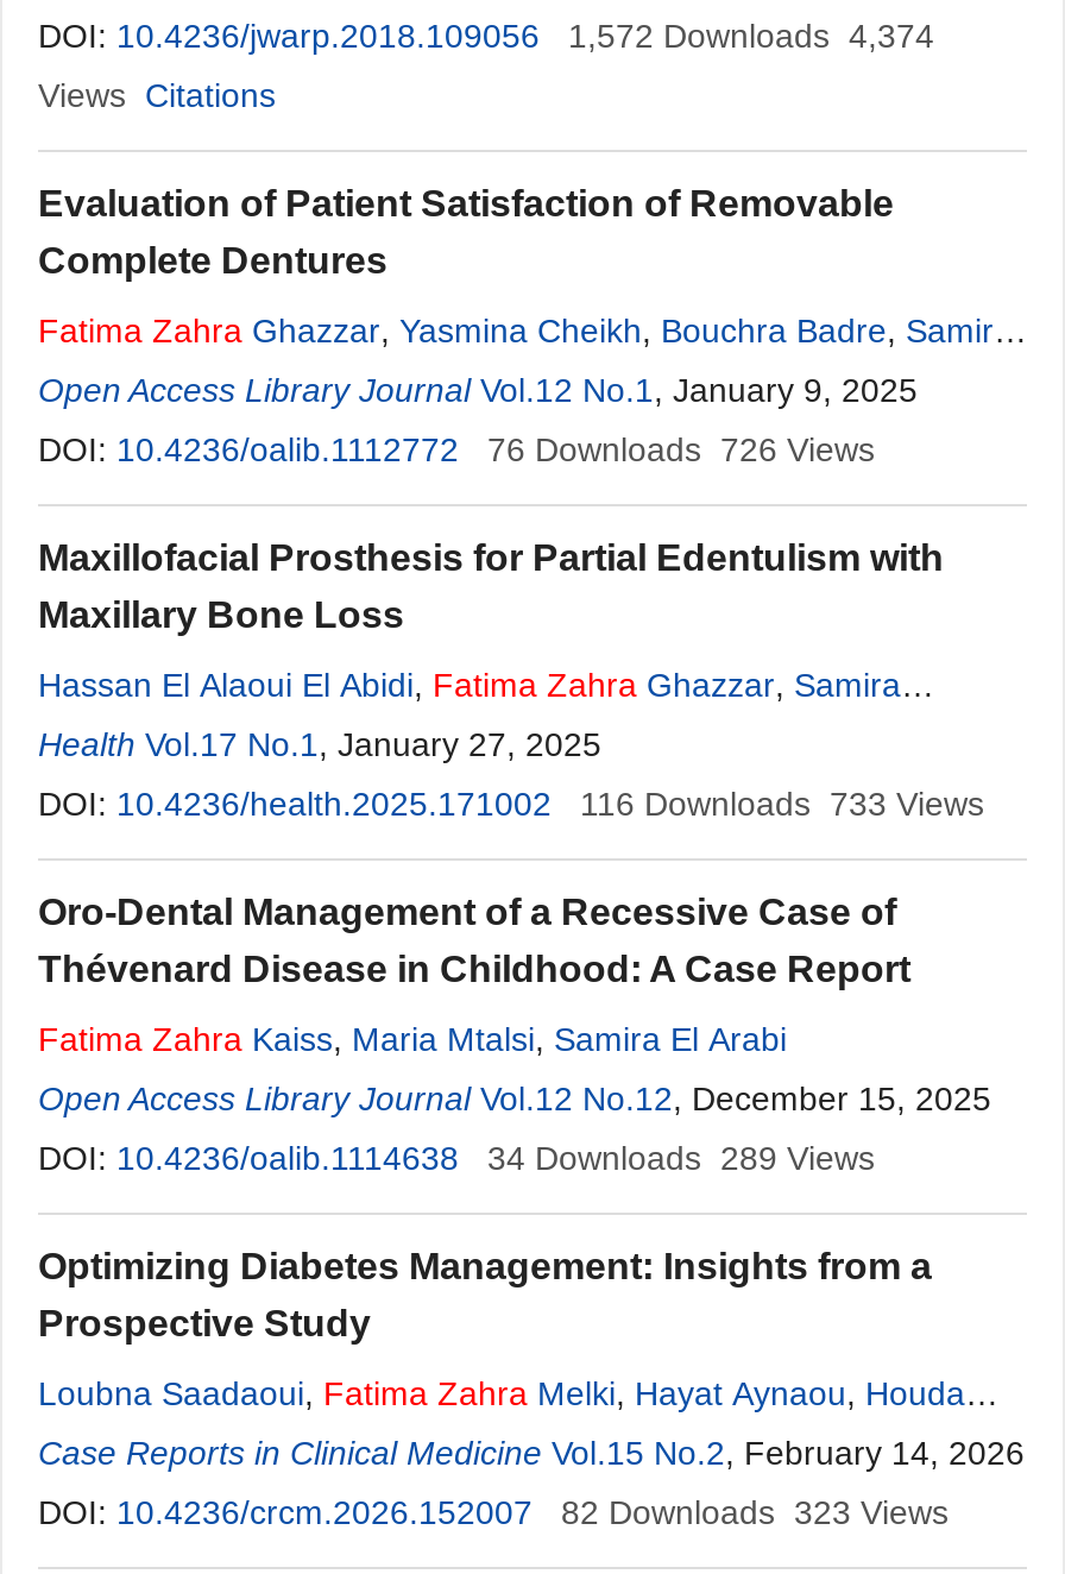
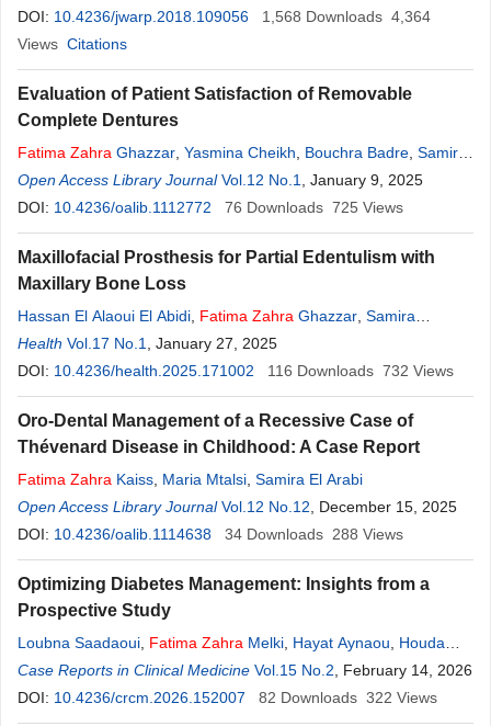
[38,17,934,55] DOI: 10.4236/jwarp.2018.109056 1,572 Downloads 4,374 -> [18,8,431,25] DOI: 10.4236/jwarp.2018.109056 1,568 Downloads 4,364
[487,430,875,468] 76 Downloads 726 Views -> [225,198,403,216] 76 Downloads 725 Views
[580,785,984,823] 116 Downloads 733 Views -> [267,362,454,379] 116 Downloads 732 Views
[487,1139,875,1177] 34 Downloads 289 Views -> [225,525,403,543] 34 Downloads 288 Views
[561,1493,949,1531] 82 Downloads 323 Views -> [259,689,437,706] 82 Downloads 322 Views

